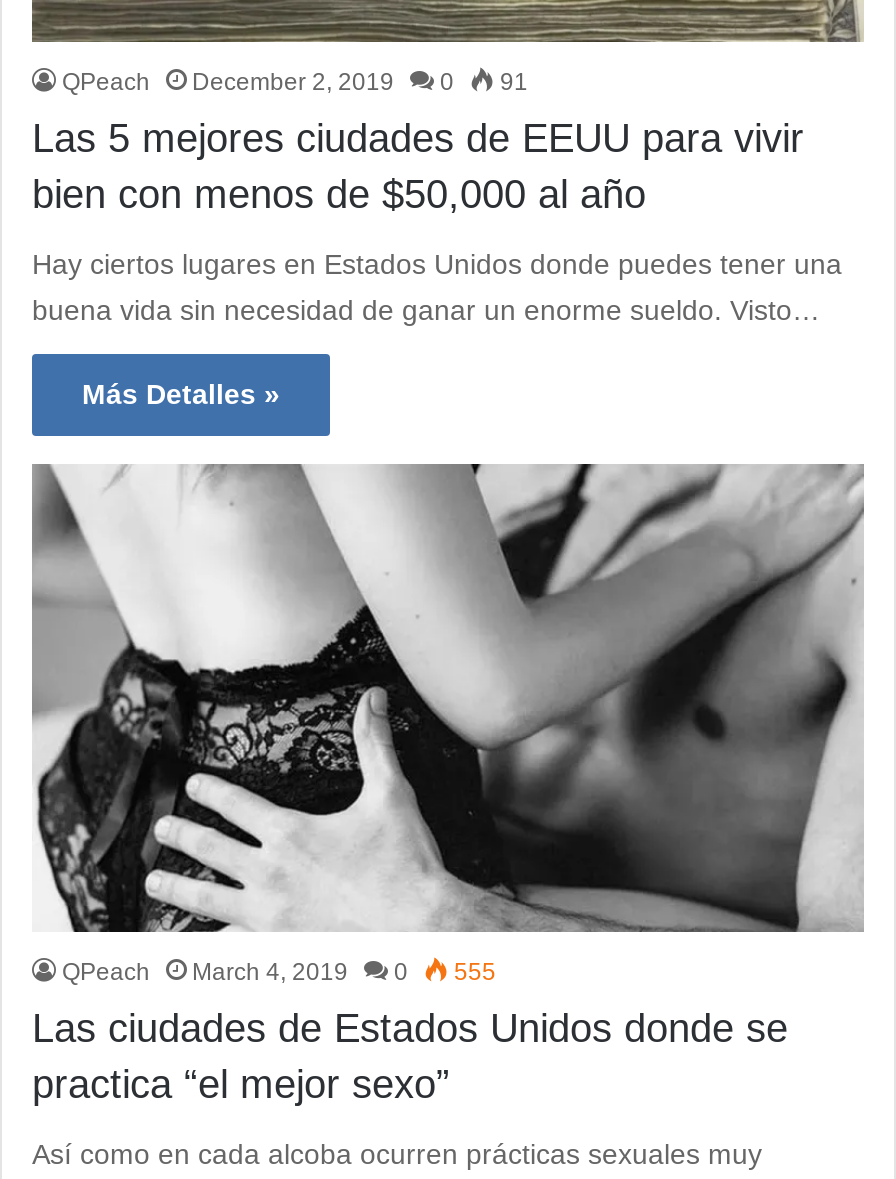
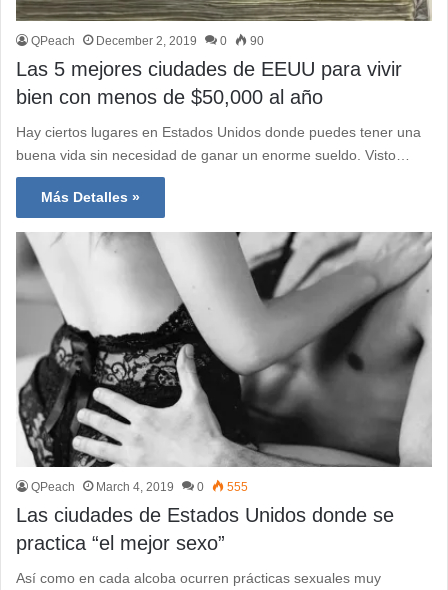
[62,68,528,96] QPeach December 2, 2019 0 91 -> [31,34,264,48] QPeach December 2, 2019 0 90

